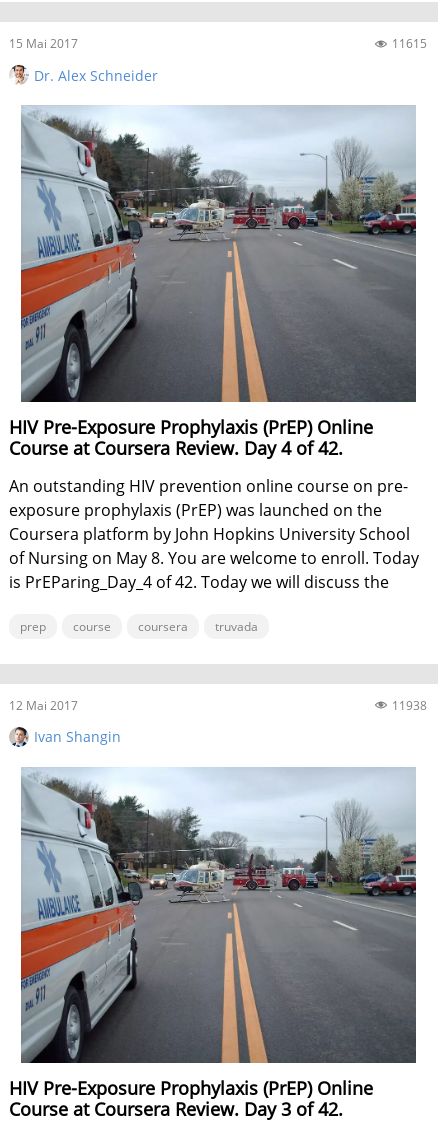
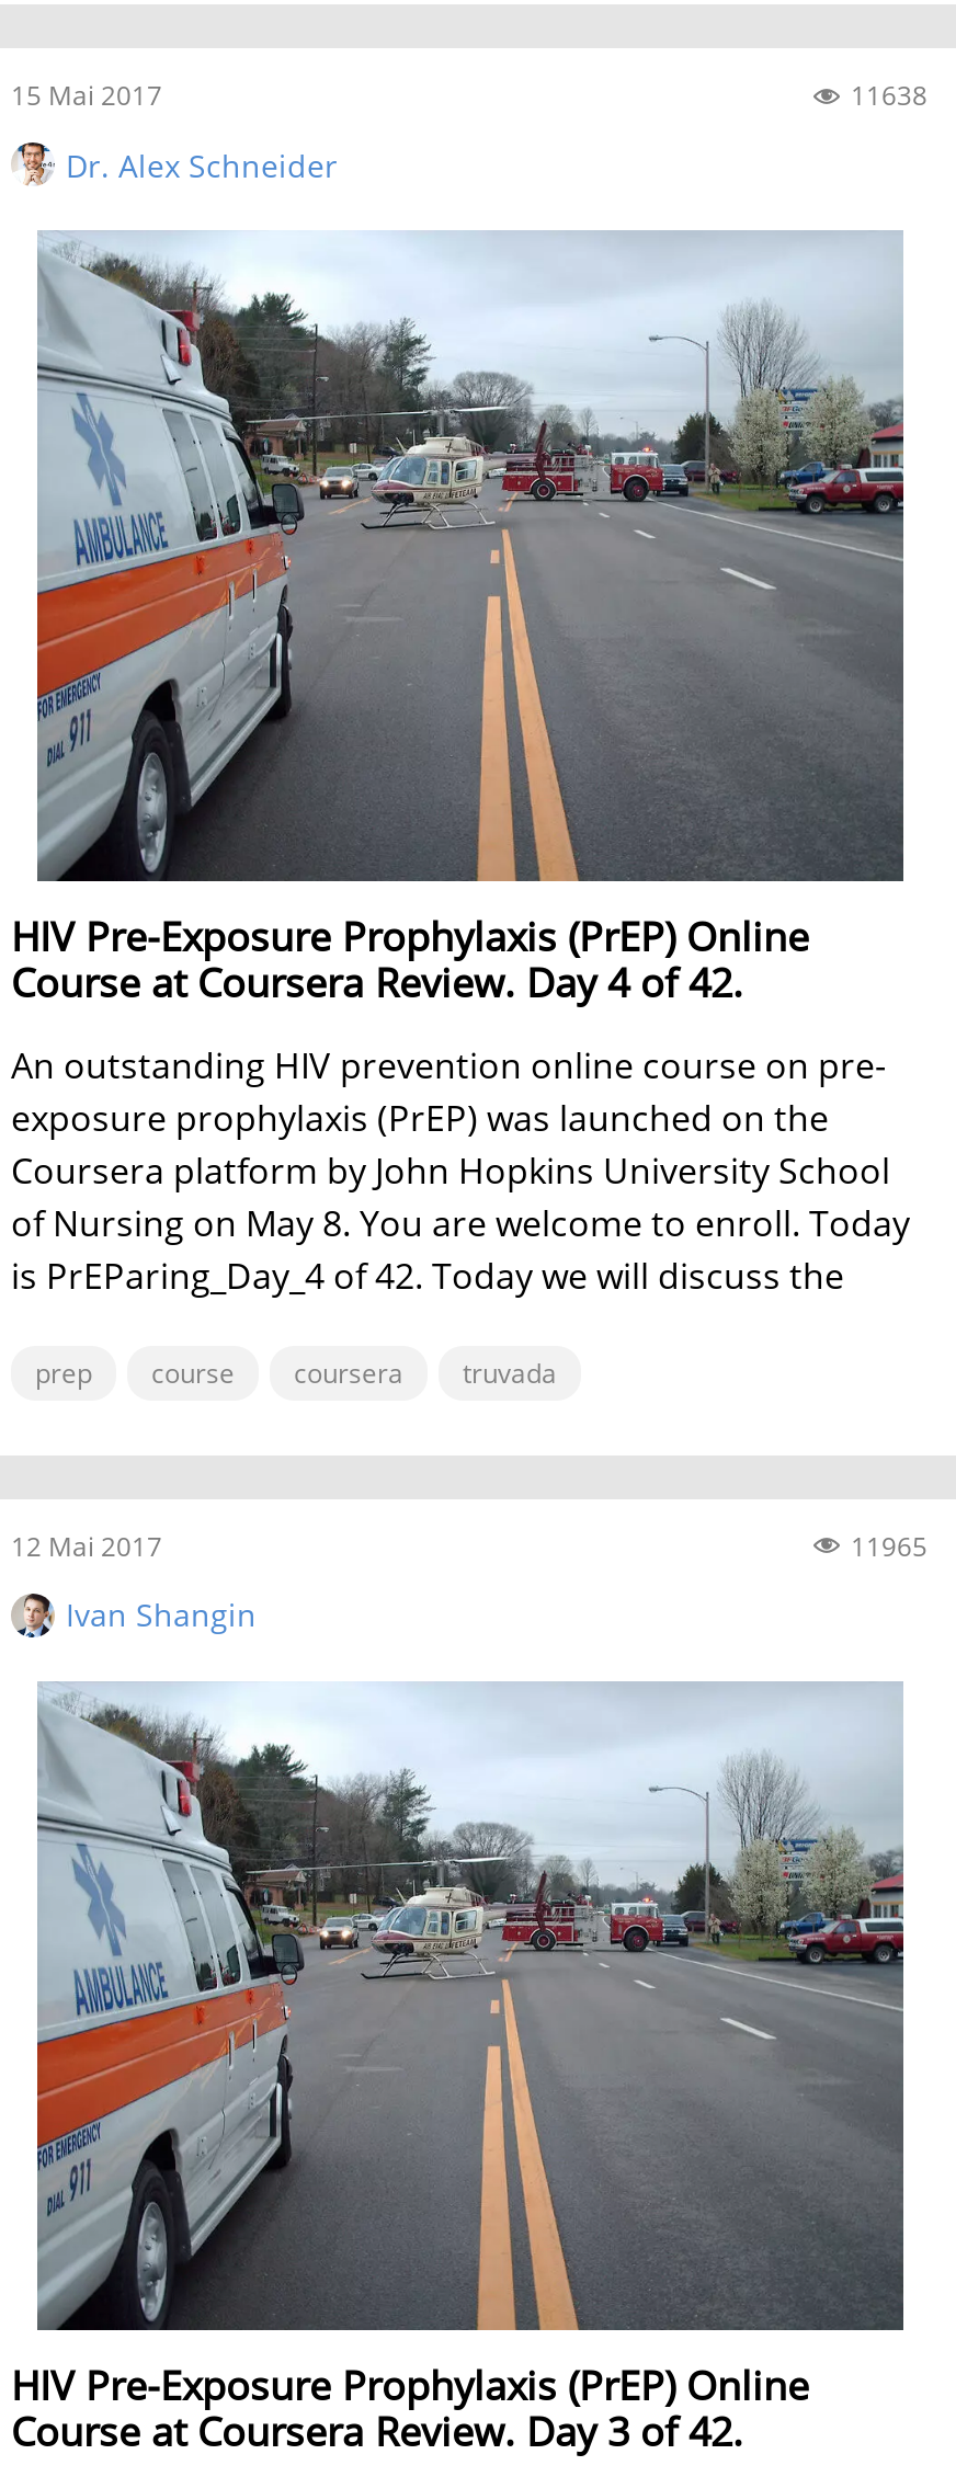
[392,35,427,52] 11615 -> [851,78,927,115] 11638
[392,697,427,714] 11938 -> [851,1528,927,1565] 11965

